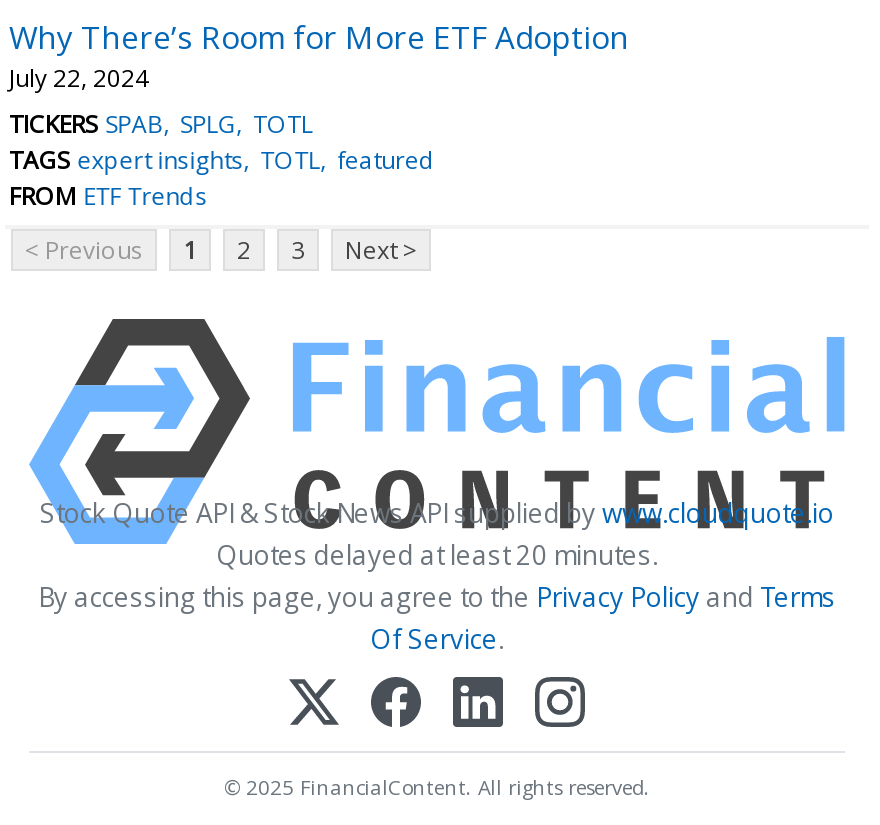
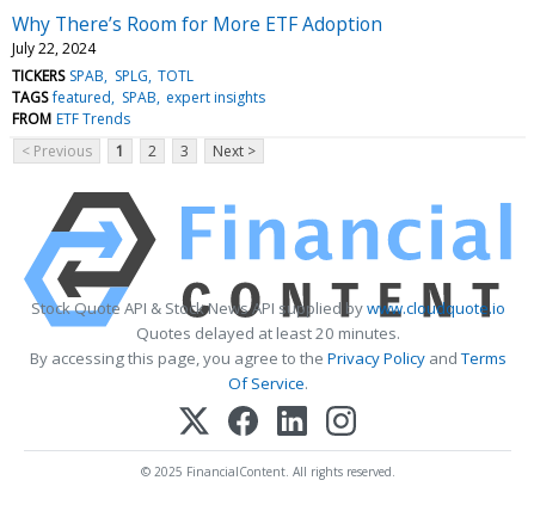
[9,143,435,177] TAGS expert insights TOTL featured -> [12,87,265,107] TAGS featured SPAB expert insights

